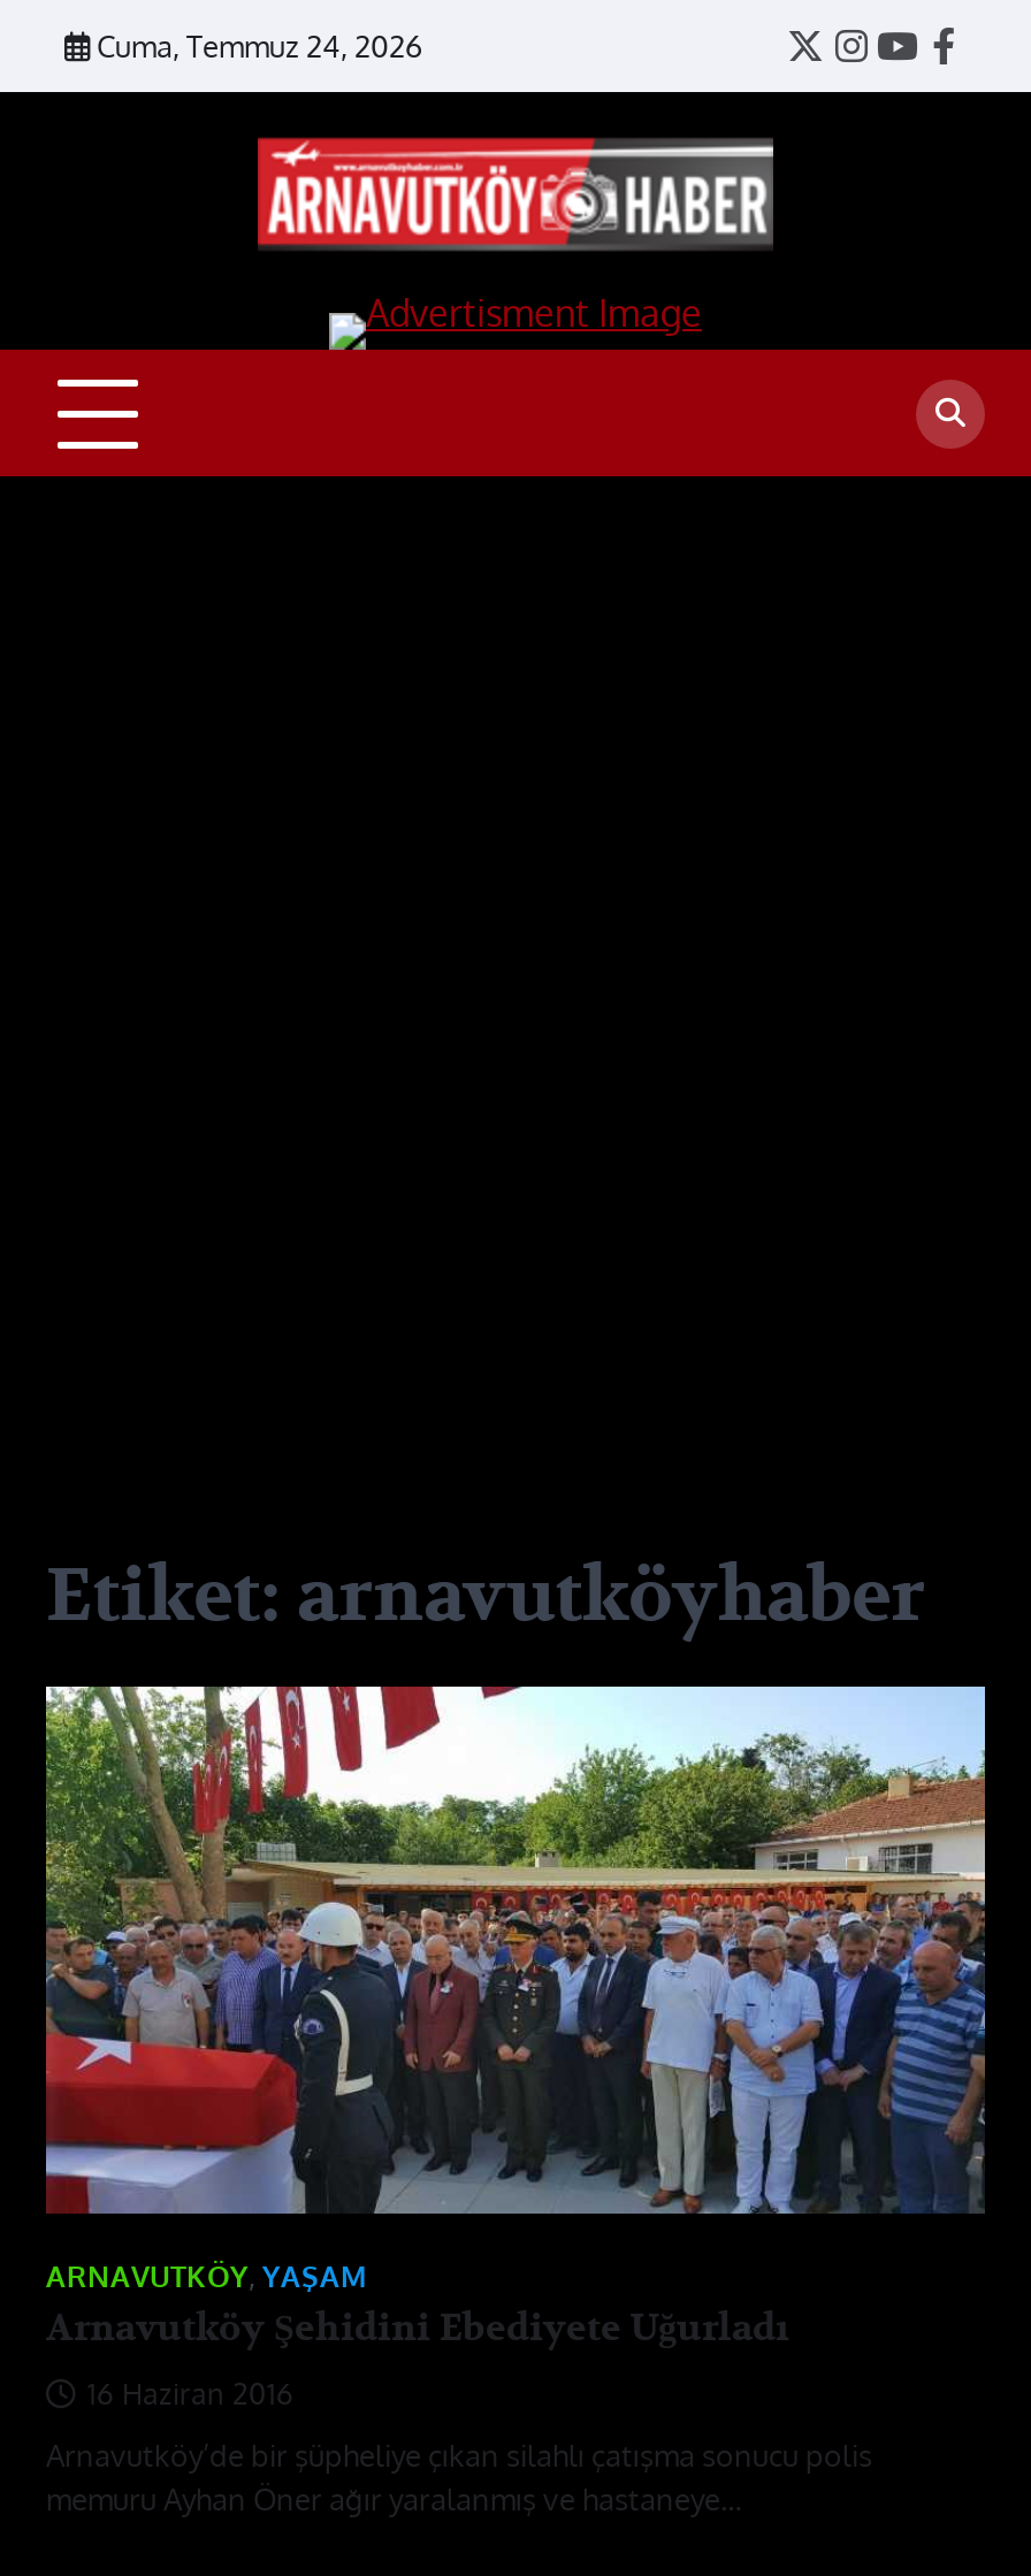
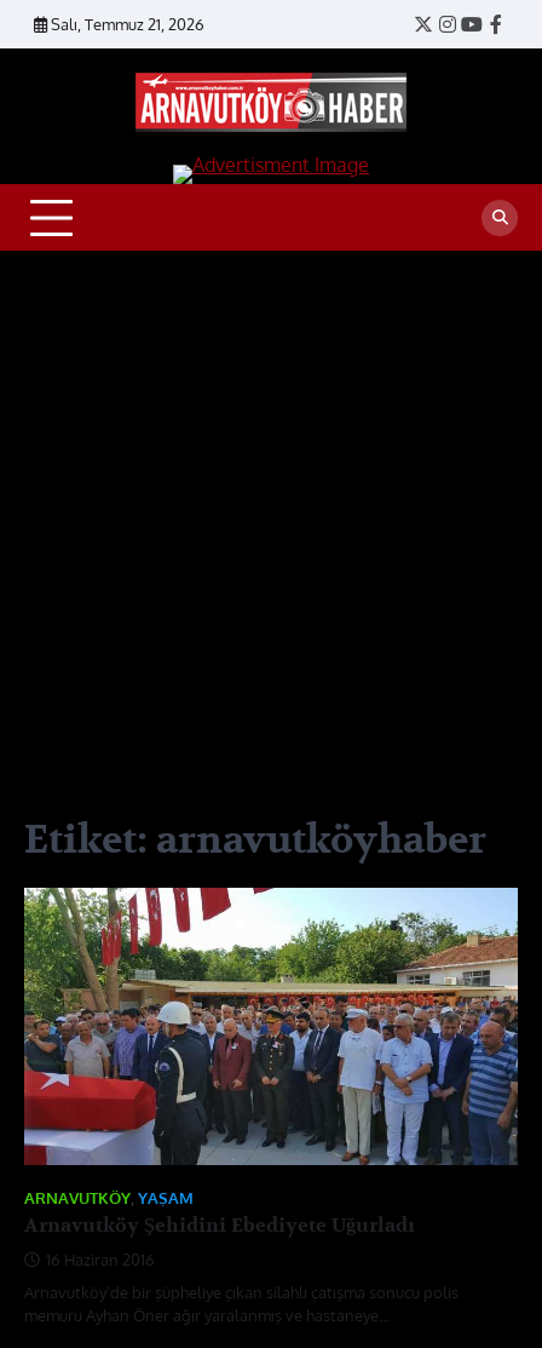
[97,28,423,64] Cuma, Temmuz 24, 2026 -> [51,15,204,34] Salı, Temmuz 21, 2026

